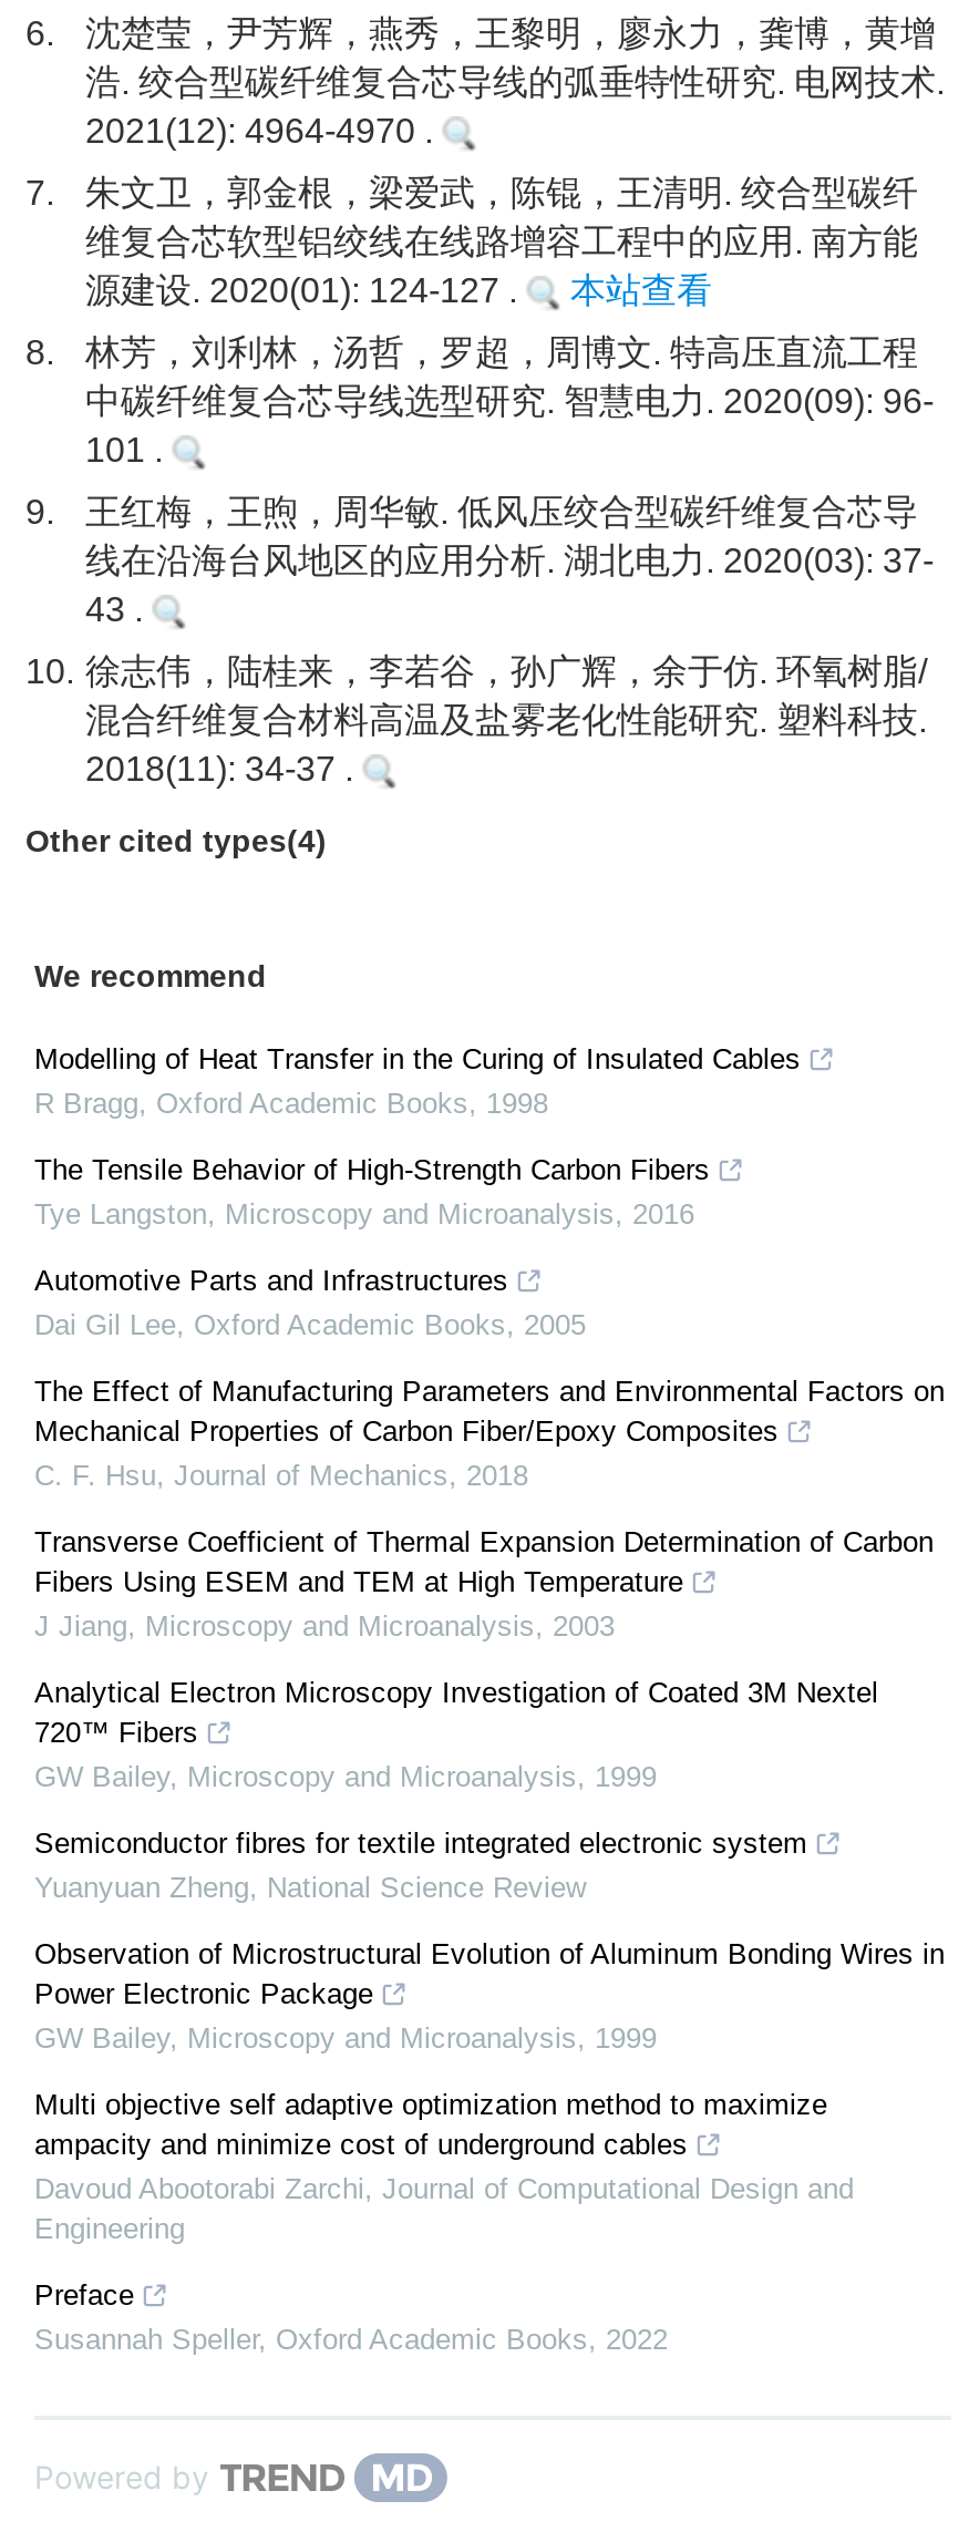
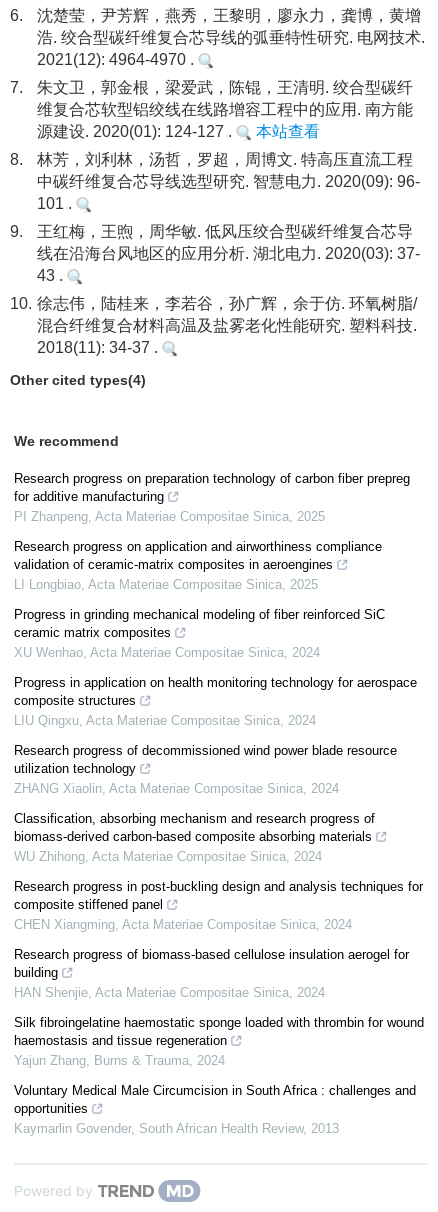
[34,1042,801,1120] Modelling of Heat Transfer in the Curing of Insulated Cables | R Bragg, Oxford Academic Books, 1998 -> [14,471,410,524] Research progress on preparation technology of carbon fiber prepreg | for additive manufacturing | PI Zhanpeng, Acta Materiae Compositae Sinica, 2025
[34,1153,710,1231] The Tensile Behavior of High-Strength Carbon Fibers | Tye Langston, Microscopy and Microanalysis, 2016 -> [14,539,382,592] Research progress on application and airworthiness compliance | validation of ceramic-matrix composites in aeroengines | LI Longbiao, Acta Materiae Compositae Sinica, 2025
[34,1264,586,1341] Automotive Parts and Infrastructures | Dai Gil Lee, Oxford Academic Books, 2005 -> [14,607,385,660] Progress in grinding mechanical modeling of fiber reinforced SiC | ceramic matrix composites | XU Wenhao, Acta Materiae Compositae Sinica, 2024
[34,1375,945,1492] The Effect of Manufacturing Parameters and Environmental Factors on | Mechanical Properties of Carbon Fiber/Epoxy Composites | C. F. Hsu, Journal of Mechanics, 2018 -> [14,675,417,728] Progress in application on health monitoring technology for aerospace | composite structures | LIU Qingxu, Acta Materiae Compositae Sinica, 2024
[34,1525,934,1643] Transverse Coefficient of Thermal Expansion Determination of Carbon | Fibers Using ESEM and TEM at High Temperature | J Jiang, Microscopy and Microanalysis, 2003 -> [14,743,397,796] Research progress of decommissioned wind power blade resource | utilization technology | ZHANG Xiaolin, Acta Materiae Compositae Sinica, 2024
[34,1676,878,1793] Analytical Electron Microscopy Investigation of Coated 3M Nextel | 720™ Fibers | GW Bailey, Microscopy and Microanalysis, 1999 -> [14,811,375,864] Classification, absorbing mechanism and research progress of | biomass-derived carbon-based composite absorbing materials | WU Zhihong, Acta Materiae Compositae Sinica, 2024
[34,1826,807,1904] Semiconductor fibres for textile integrated electronic system | Yuanyuan Zheng, National Science Review -> [14,879,423,932] Research progress in post-buckling design and analysis techniques for | composite stiffened panel | CHEN Xiangming, Acta Materiae Compositae Sinica, 2024
[34,1937,945,2055] Observation of Microstructural Evolution of Aluminum Bonding Wires in | Power Electronic Package | GW Bailey, Microscopy and Microanalysis, 1999 -> [14,947,409,1000] Research progress of biomass-based cellulose insulation aerogel for | building | HAN Shenjie, Acta Materiae Compositae Sinica, 2024
[34,2088,854,2245] Multi objective self adaptive optimization method to maximize | ampacity and minimize cost of underground cables | Davoud Abootorabi Zarchi, Journal of Computational Design and | Engineering -> [14,1015,424,1068] Silk fibroingelatine haemostatic sponge loaded with thrombin for wound | haemostasis and tissue regeneration | Yajun Zhang, Burns & Trauma, 2024
[34,2278,668,2356] Preface | Susannah Speller, Oxford Academic Books, 2022 -> [14,1083,416,1136] Voluntary Medical Male Circumcision in South Africa : challenges and | opportunities | Kaymarlin Govender, South African Health Review, 2013

